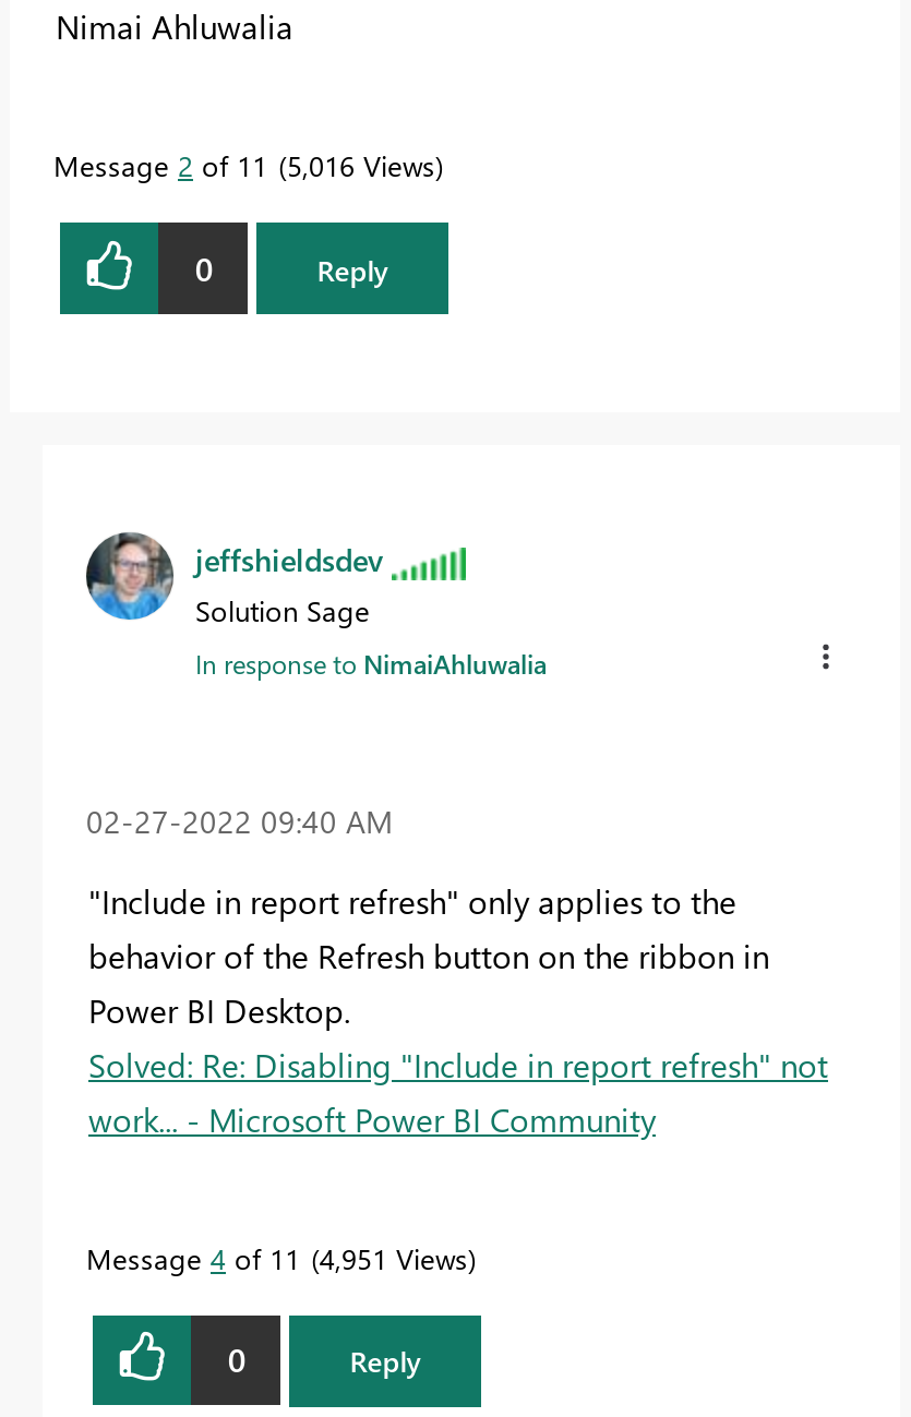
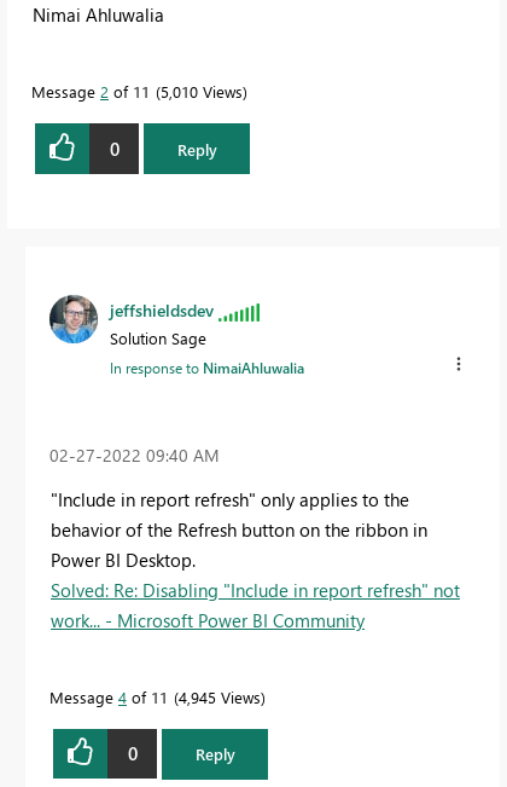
[53,146,435,183] Message 2 of 11 5,016 Views -> [31,81,243,102] Message 2 of 11 5,010 Views
[86,1238,468,1275] Message 4 of 11 4,951 Views -> [49,686,261,707] Message 4 of 11 4,945 Views

